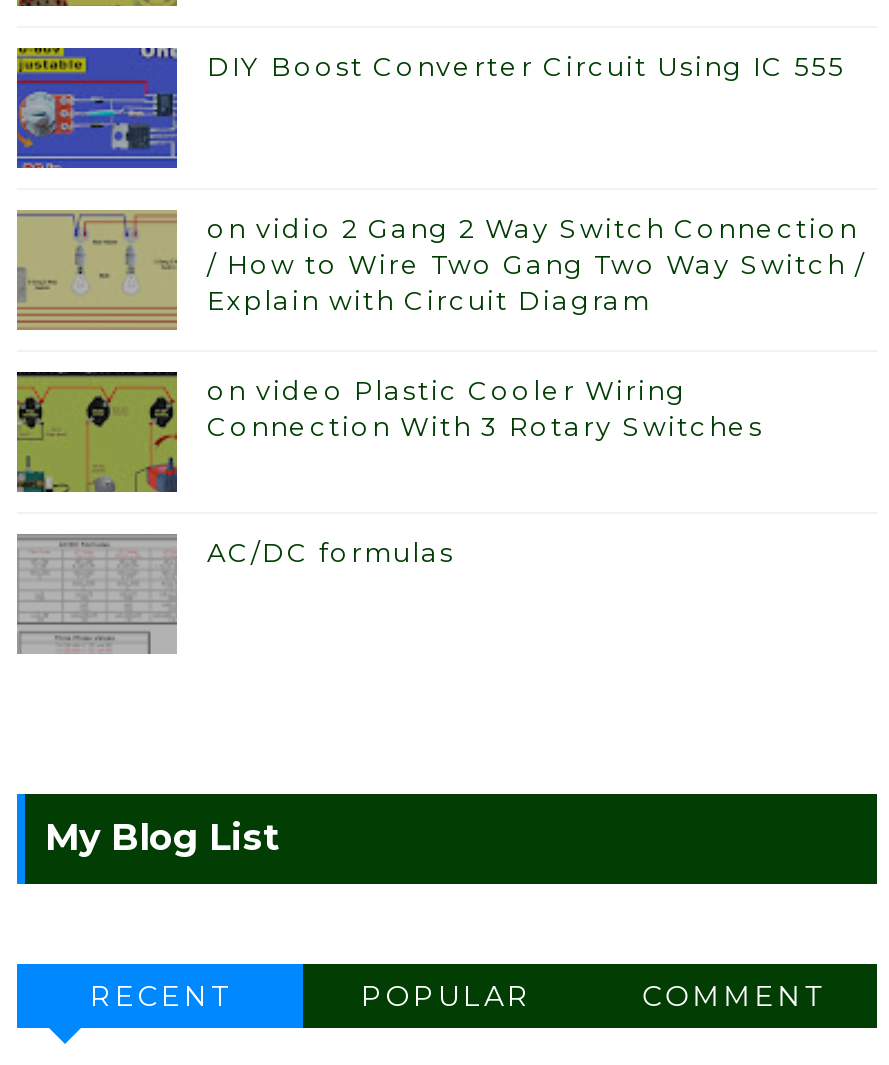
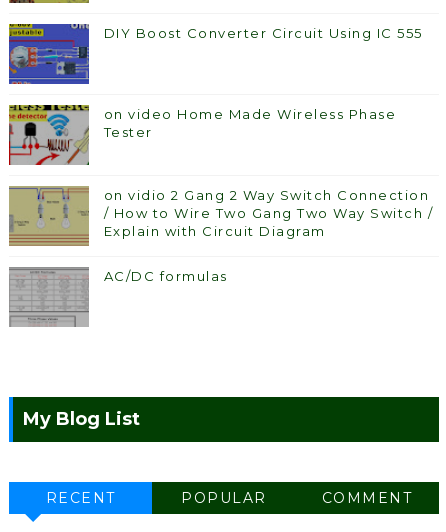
none -> [8,105,396,166] [image] | on video Home Made Wireless Phase | Tester
moved [61,213,866,317] -> [31,187,433,239]: [image] | on vidio 2 Gang 2 Way Switch Connection | / How to Wire Two Gang Two Way Switch / | Explain with Circuit Diagram
[17,372,764,492] [image] | on video Plastic Cooler Wiring | Connection With 3 Rotary Switches -> none

